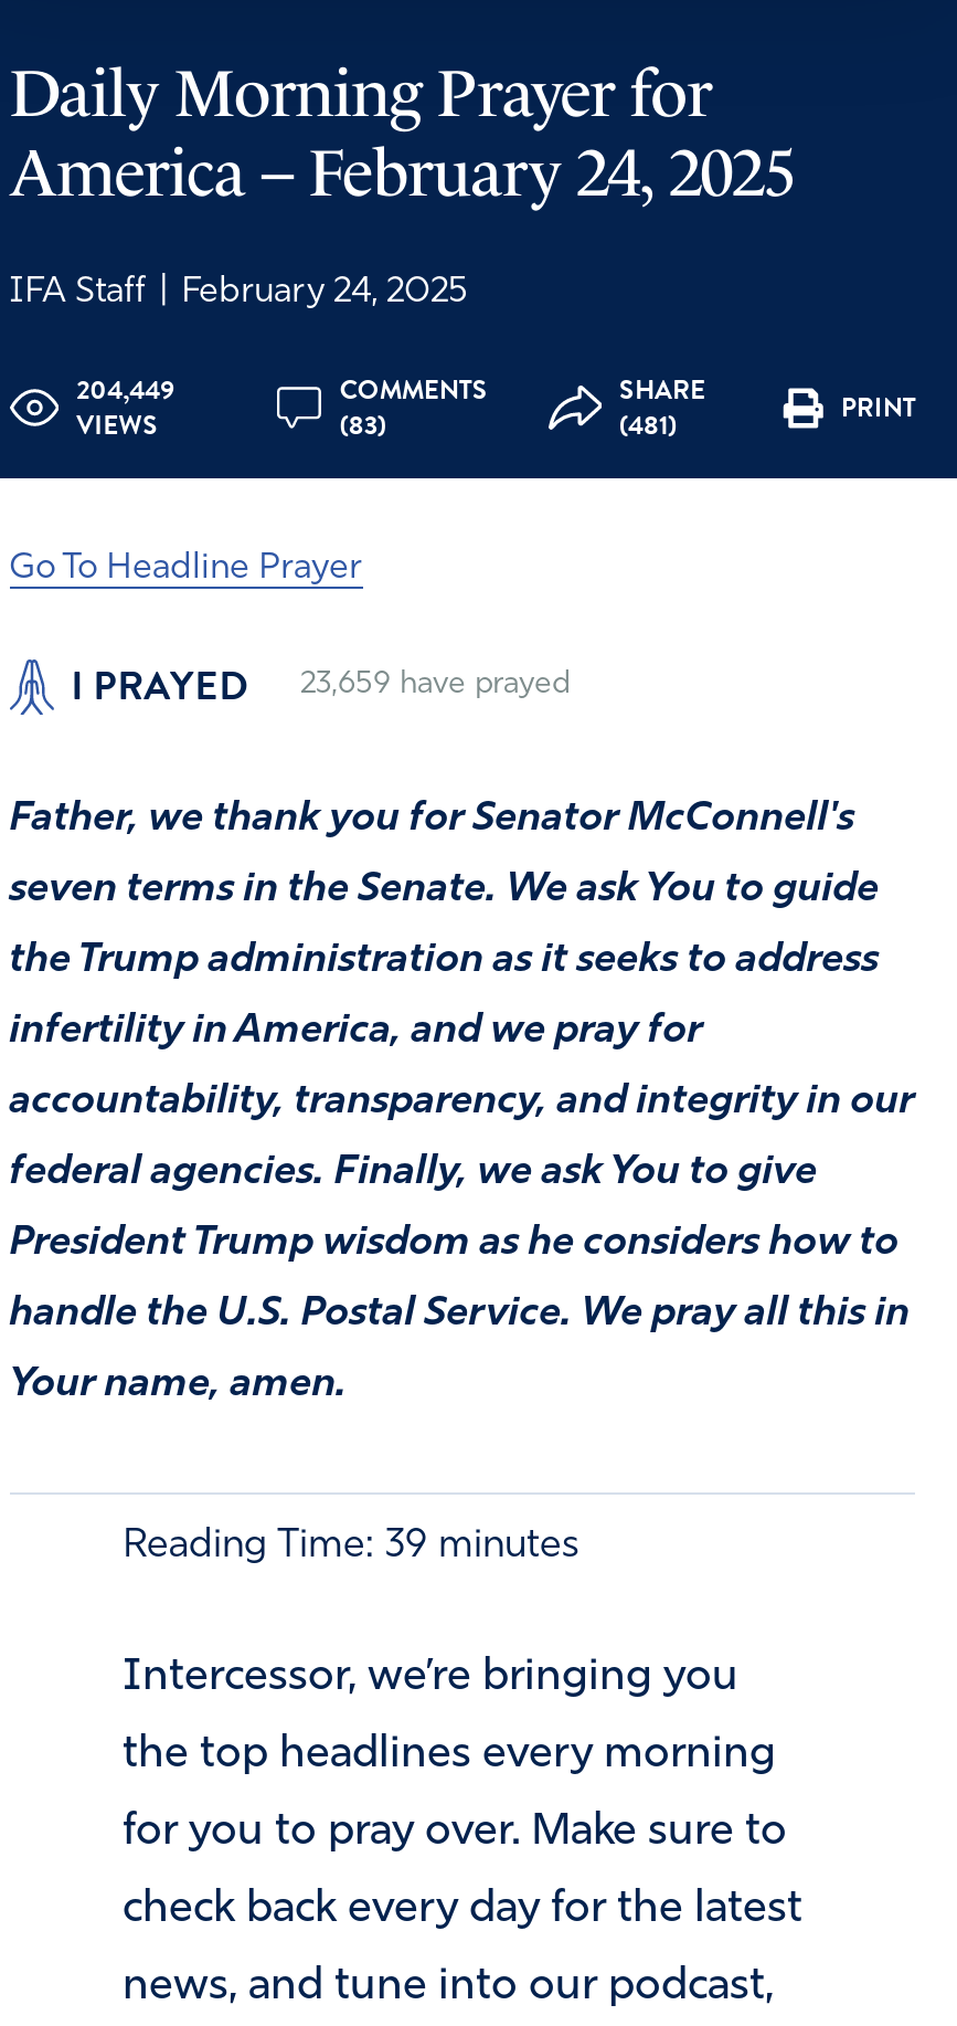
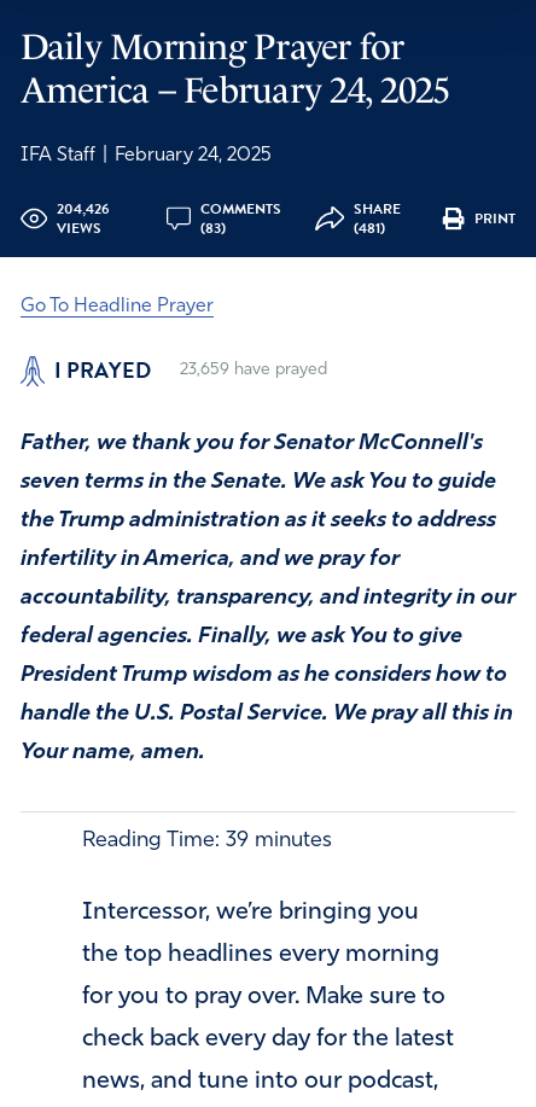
[77,370,174,410] 204,449 -> [57,198,109,220] 204,426

